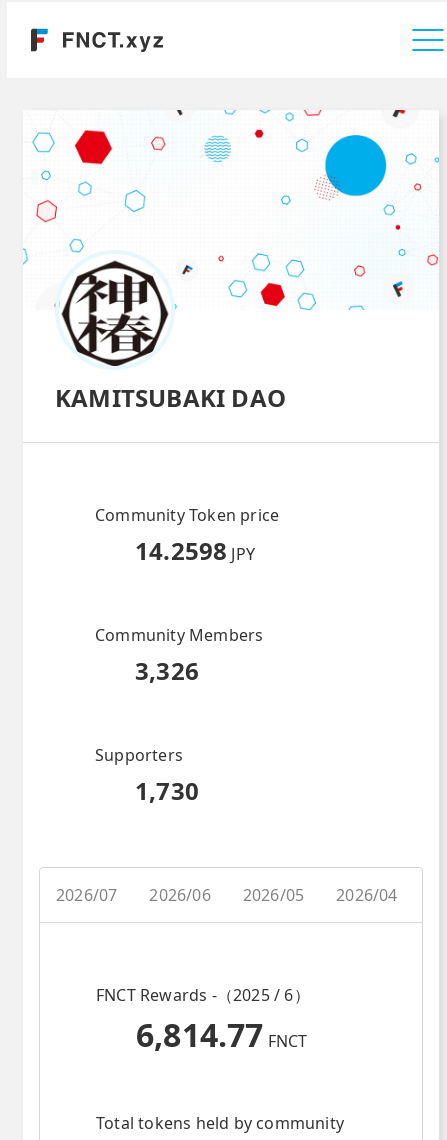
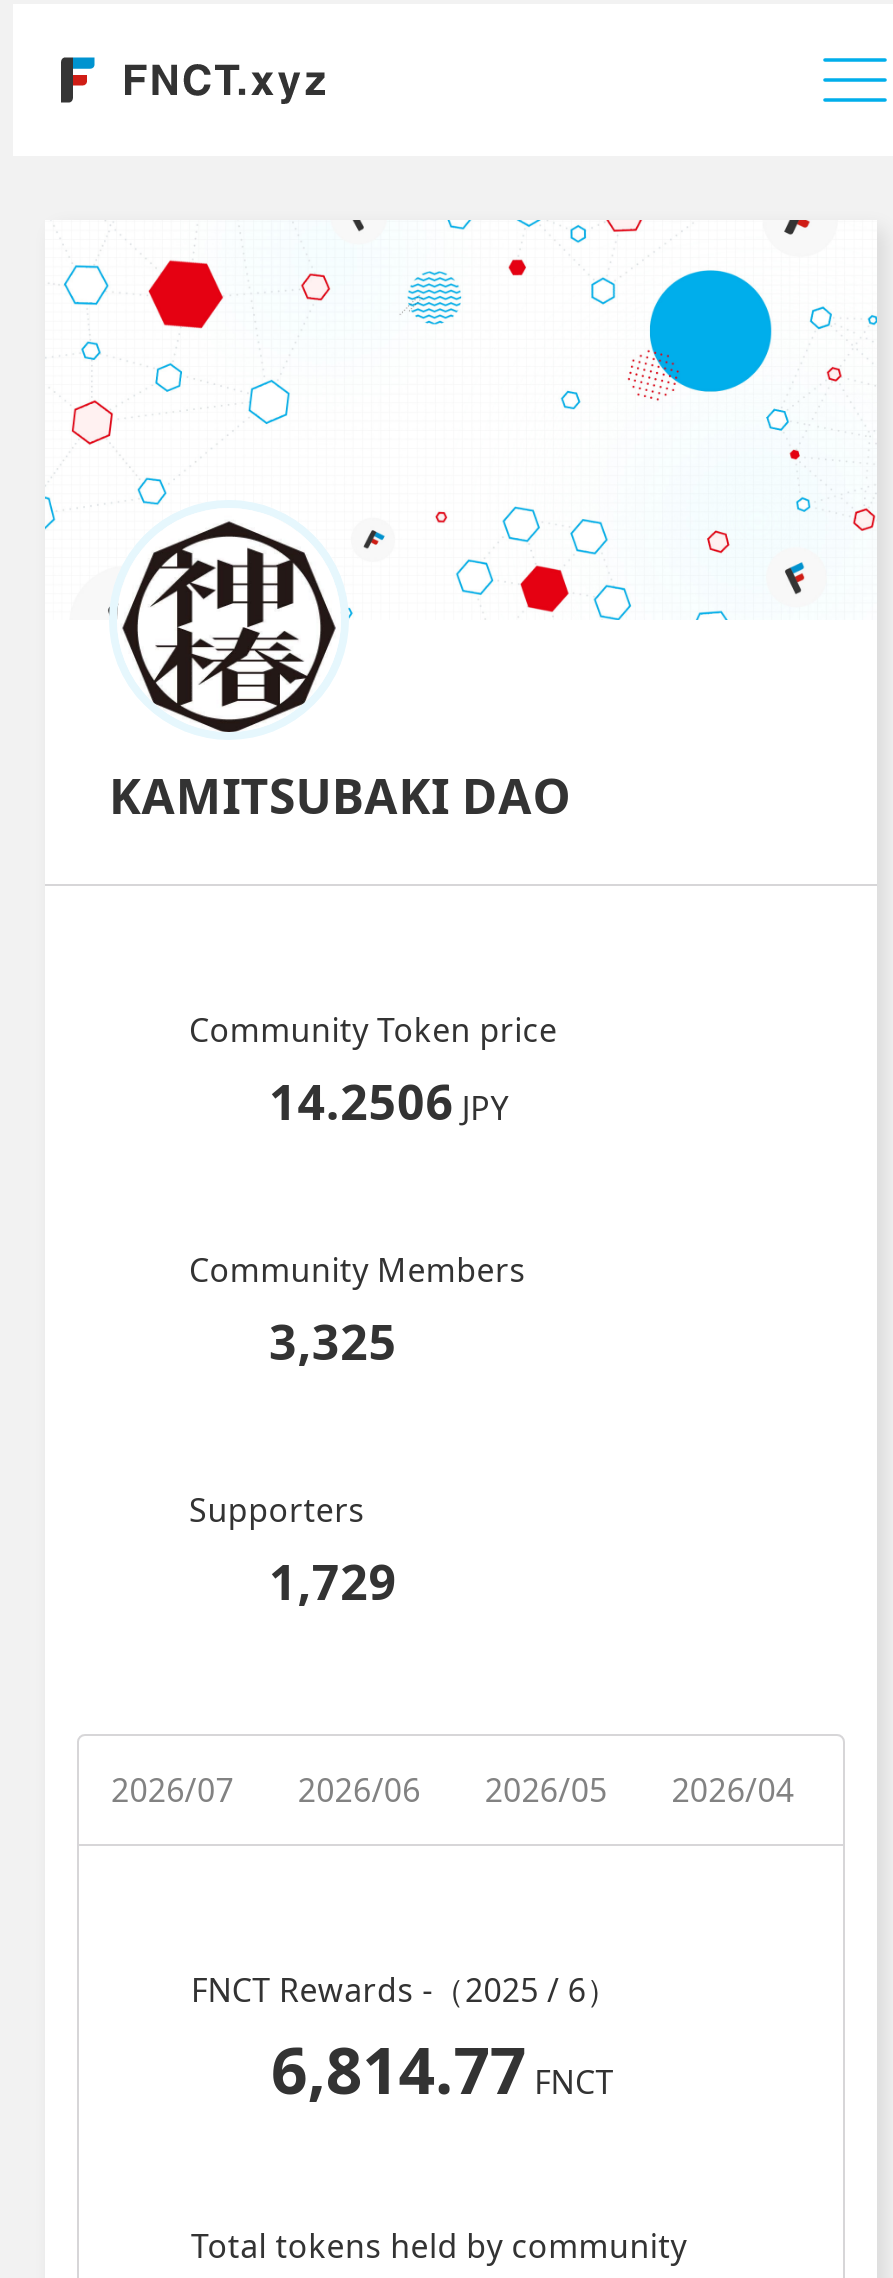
[135,534,255,567] 14.2598 JPY -> [269,1068,509,1134] 14.2506 JPY
[135,654,199,687] 3,326 -> [269,1308,397,1374] 3,325
[135,774,199,807] 1,730 -> [269,1548,397,1614] 1,729

